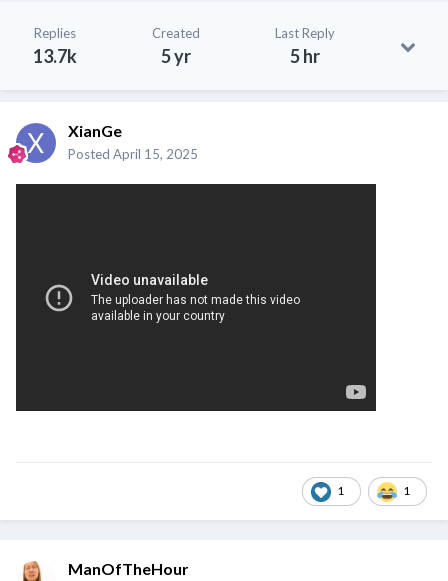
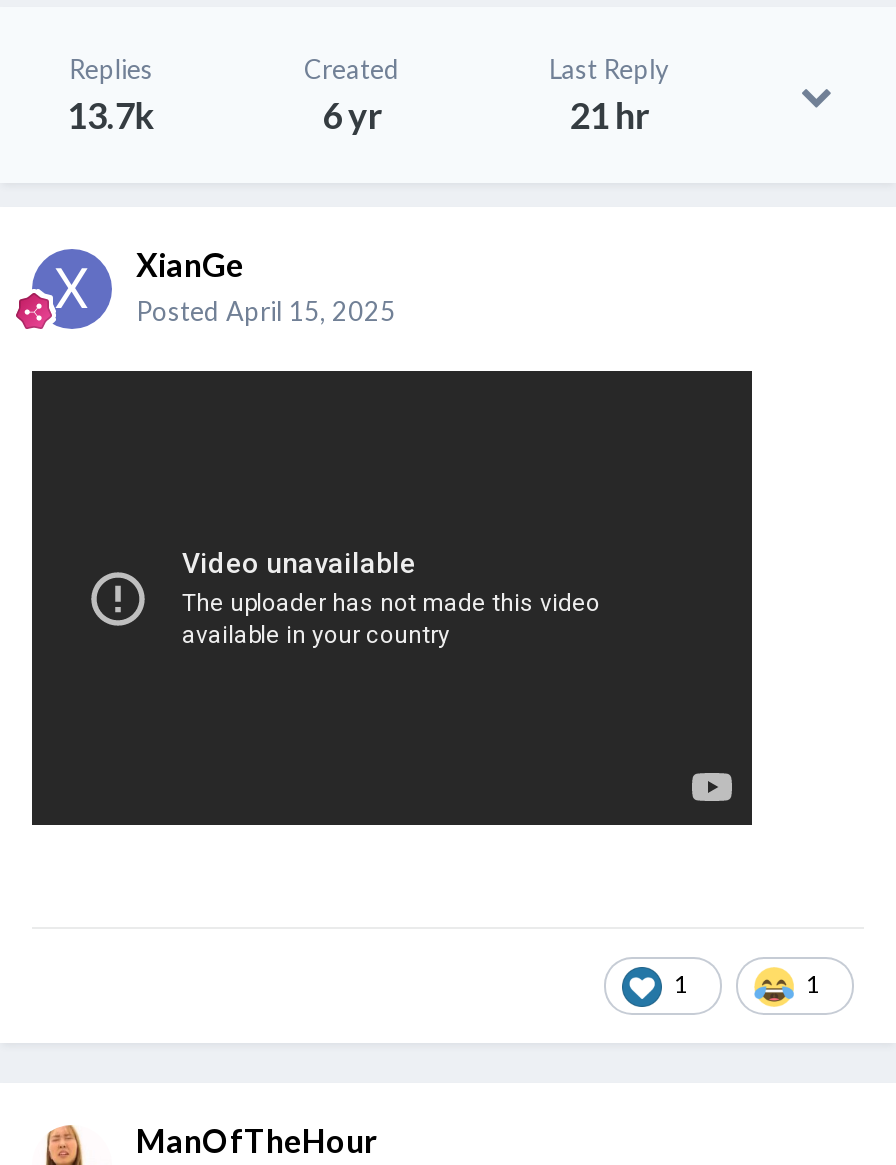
[161,45,191,67] 5 yr -> [322,92,382,136] 6 yr
[290,45,320,67] 5 hr -> [569,92,649,136] 21 hr

